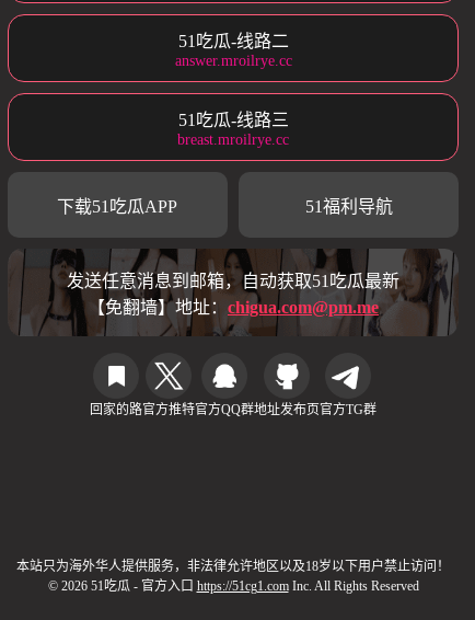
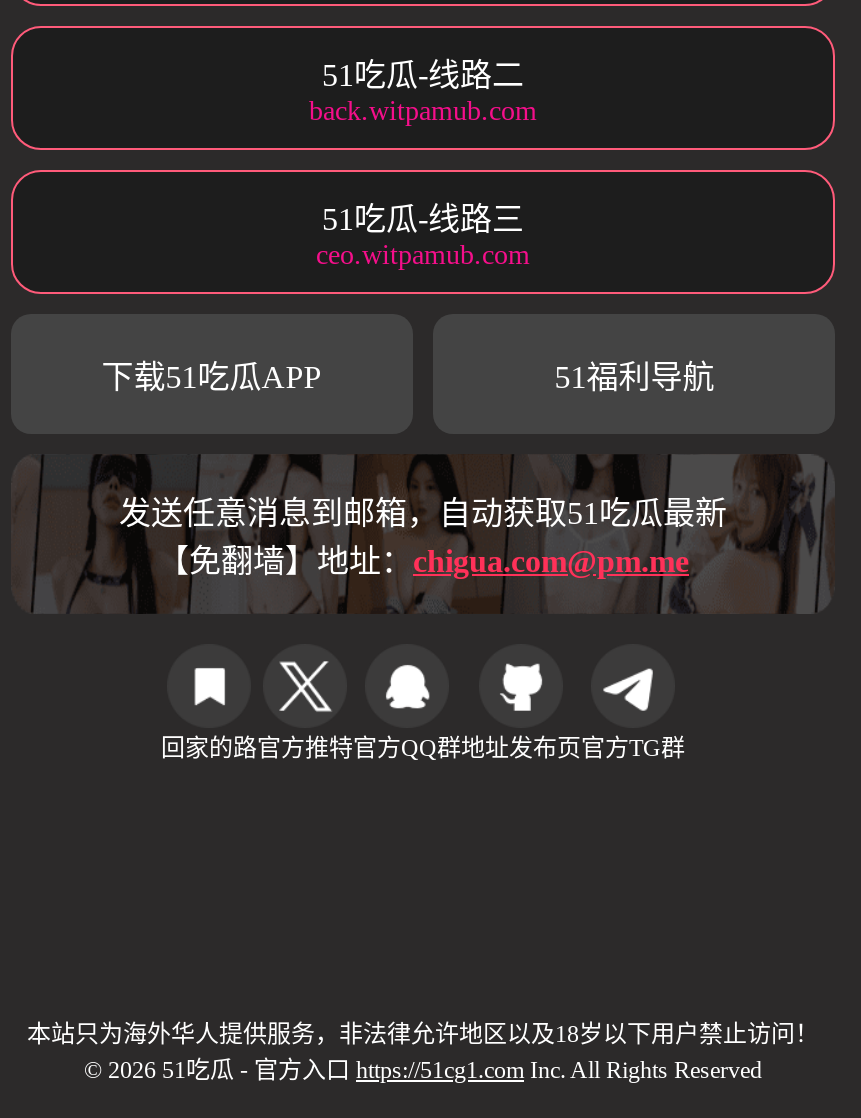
[175,53,292,69] answer.mroilrye.cc -> [309,96,537,126] back.witpamub.com
[177,132,289,148] breast.mroilrye.cc -> [316,240,530,270] ceo.witpamub.com

